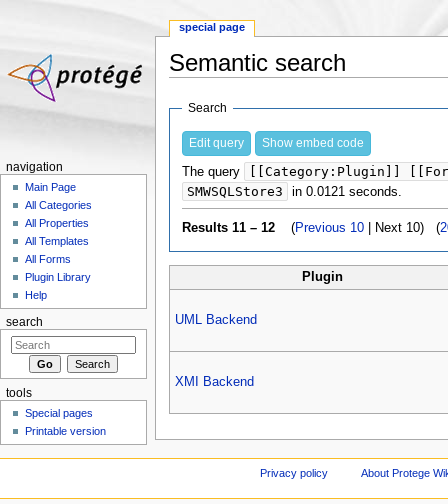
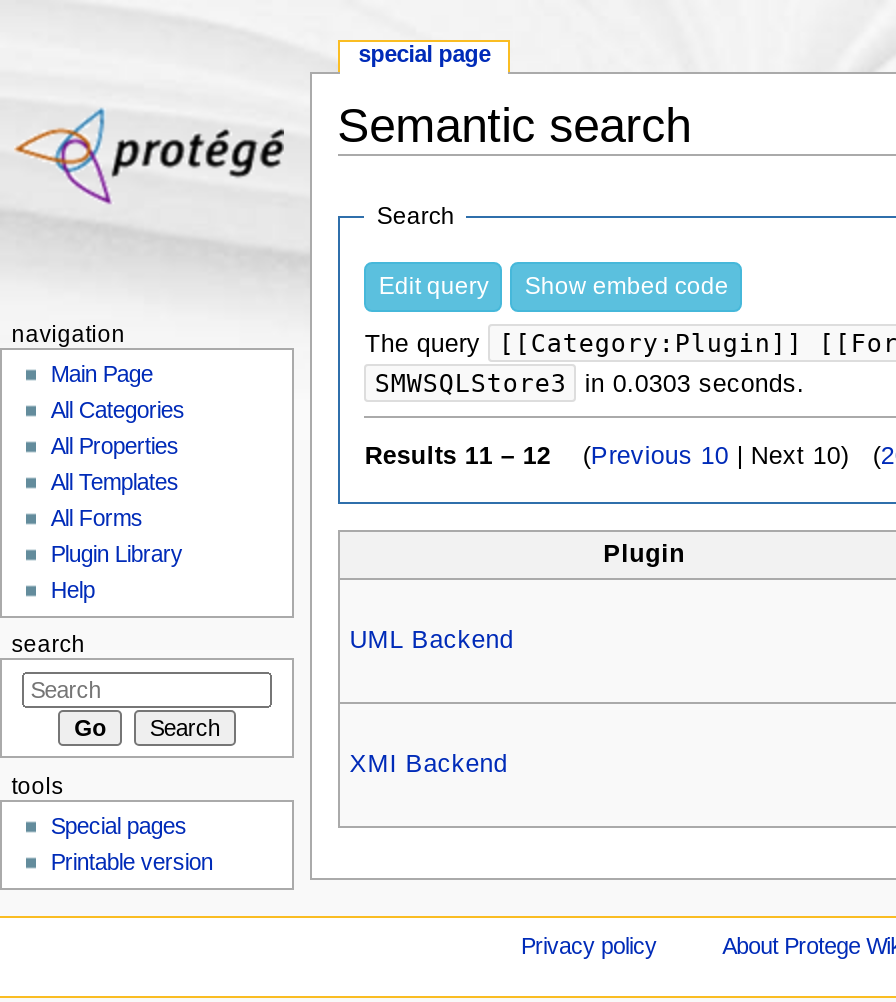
[187,184,402,199] SMWSQLStore3 in 0.0121 seconds. -> [375,368,805,398] SMWSQLStore3 in 0.0303 seconds.

